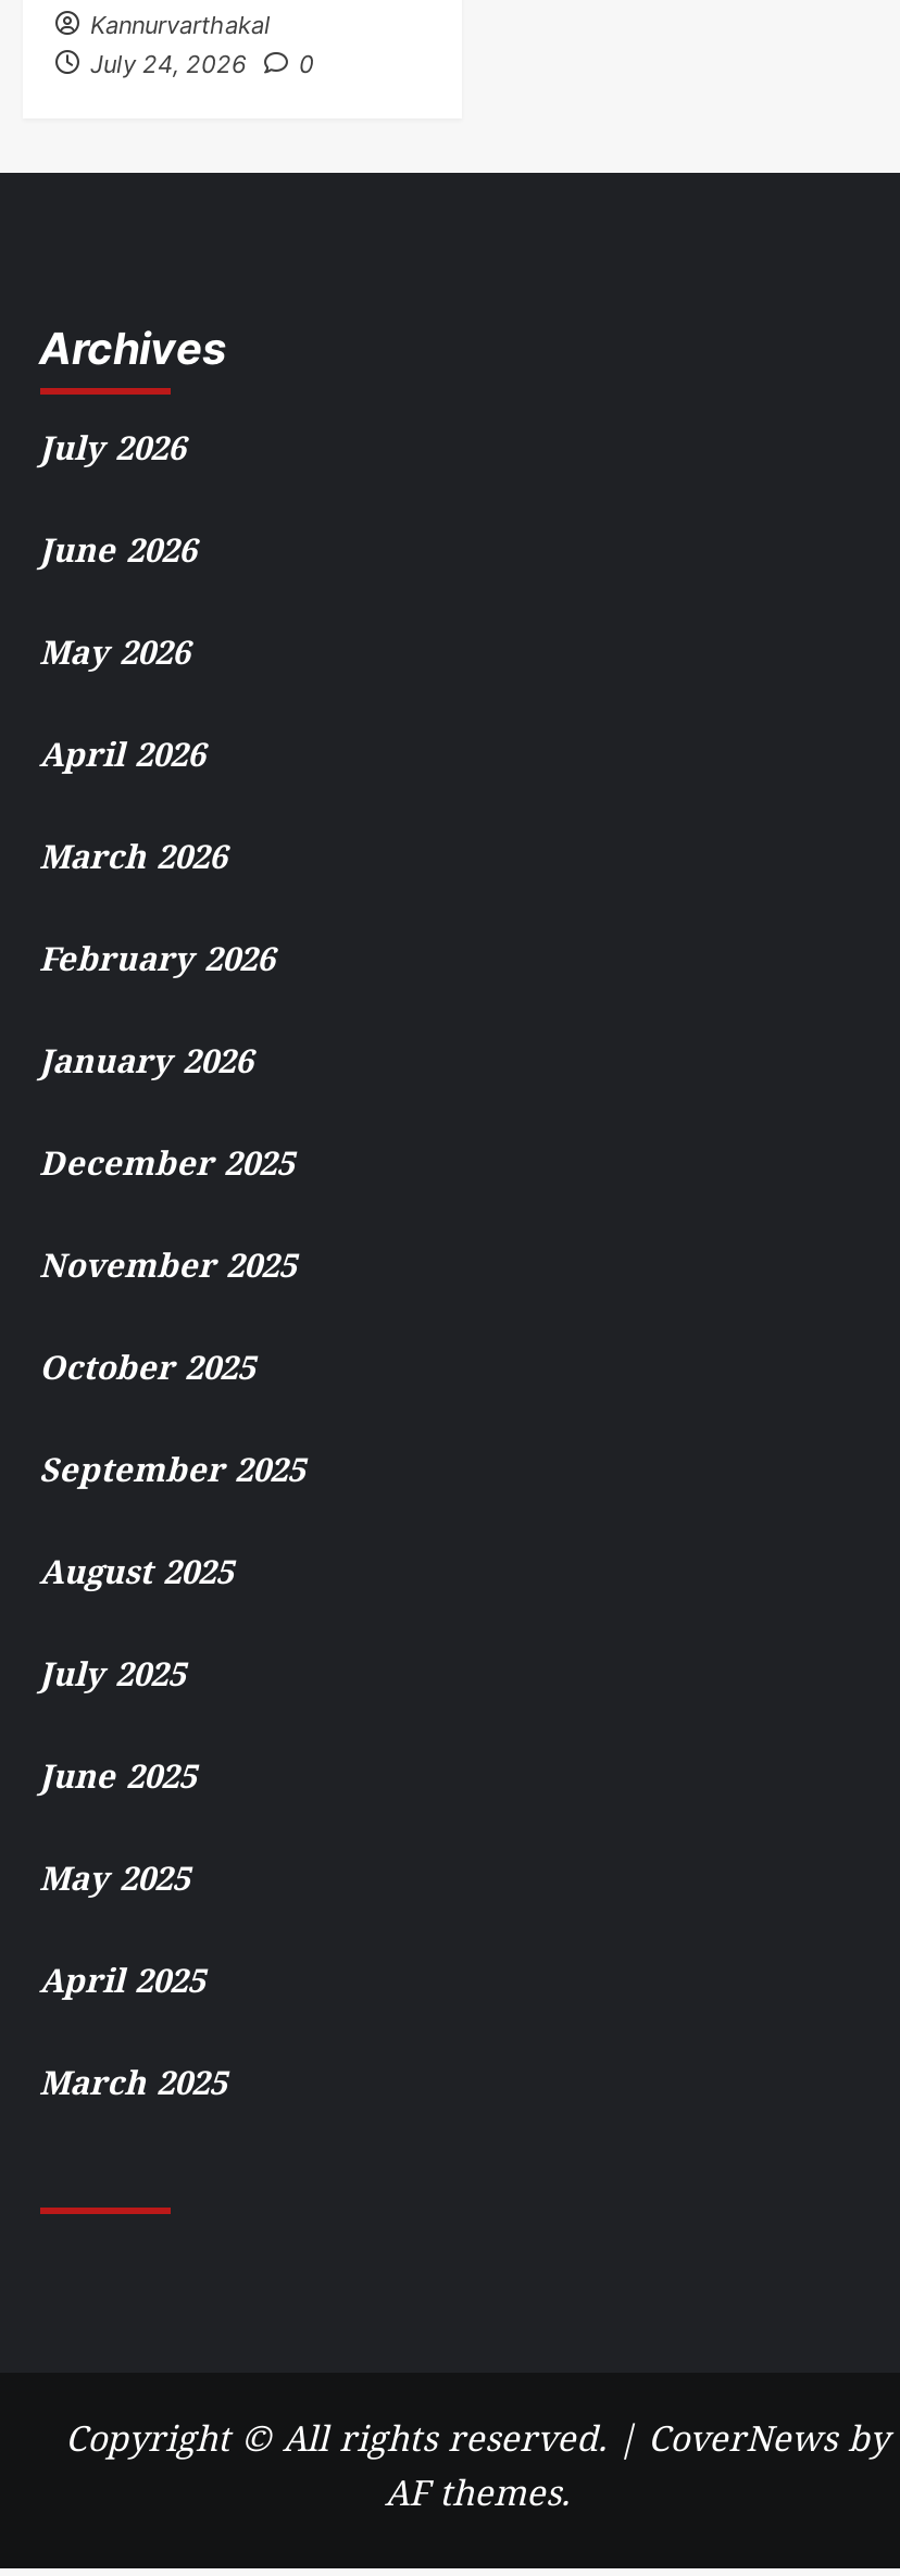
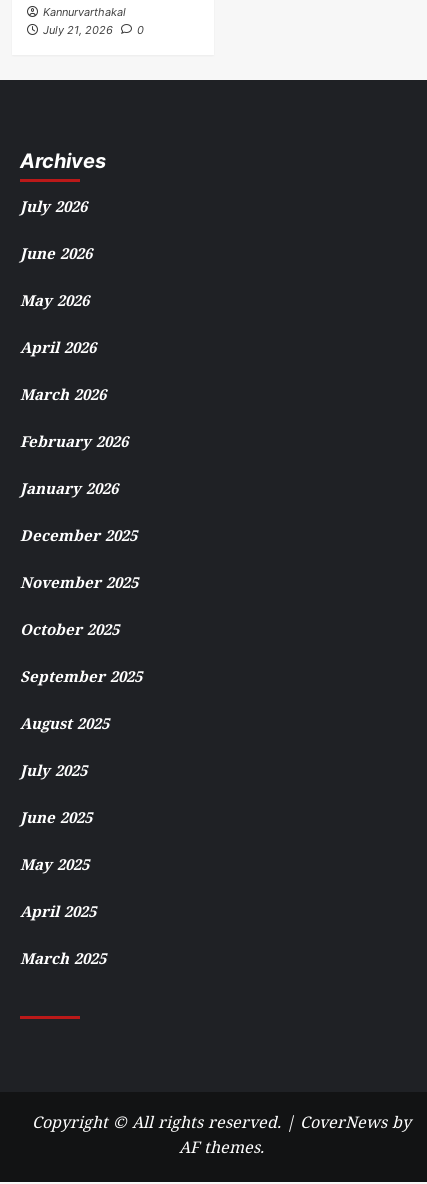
[90,49,314,80] July 24, 2026 0 -> [43,23,144,37] July 21, 2026 0

